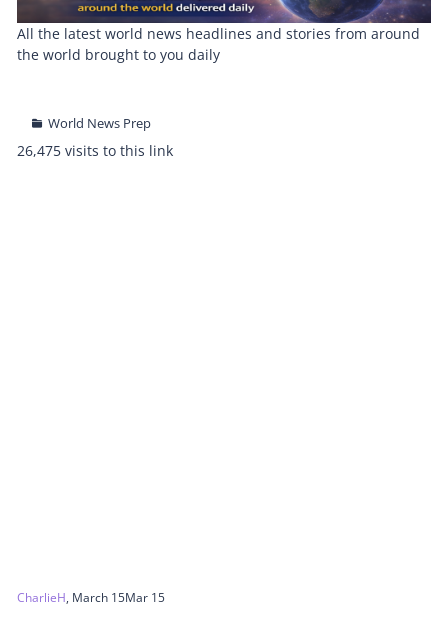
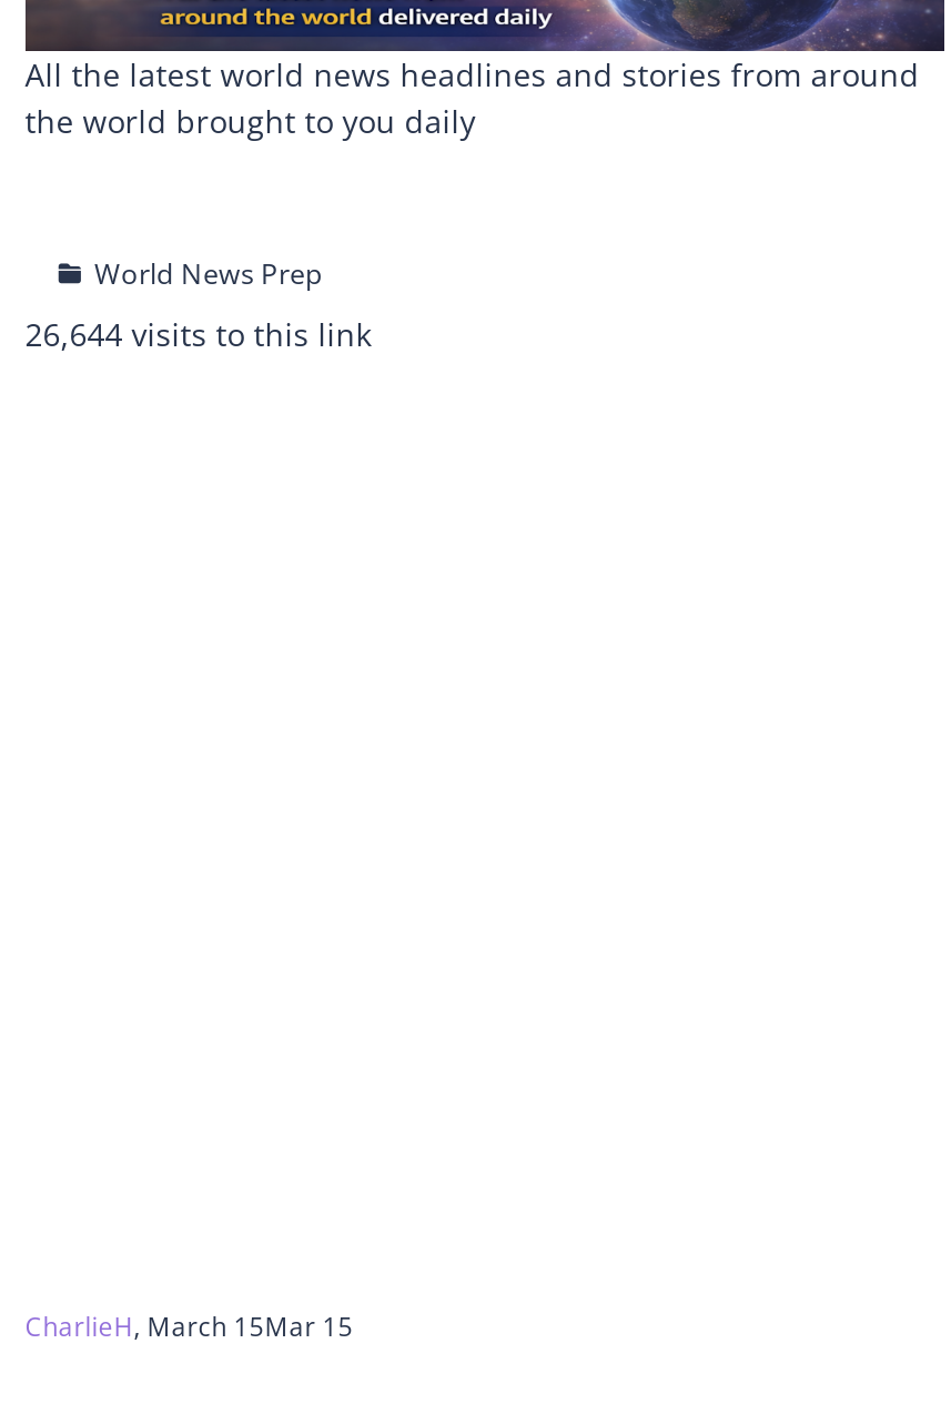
[17,140,173,159] 26,475 visits to this link -> [25,312,371,354] 26,644 visits to this link

